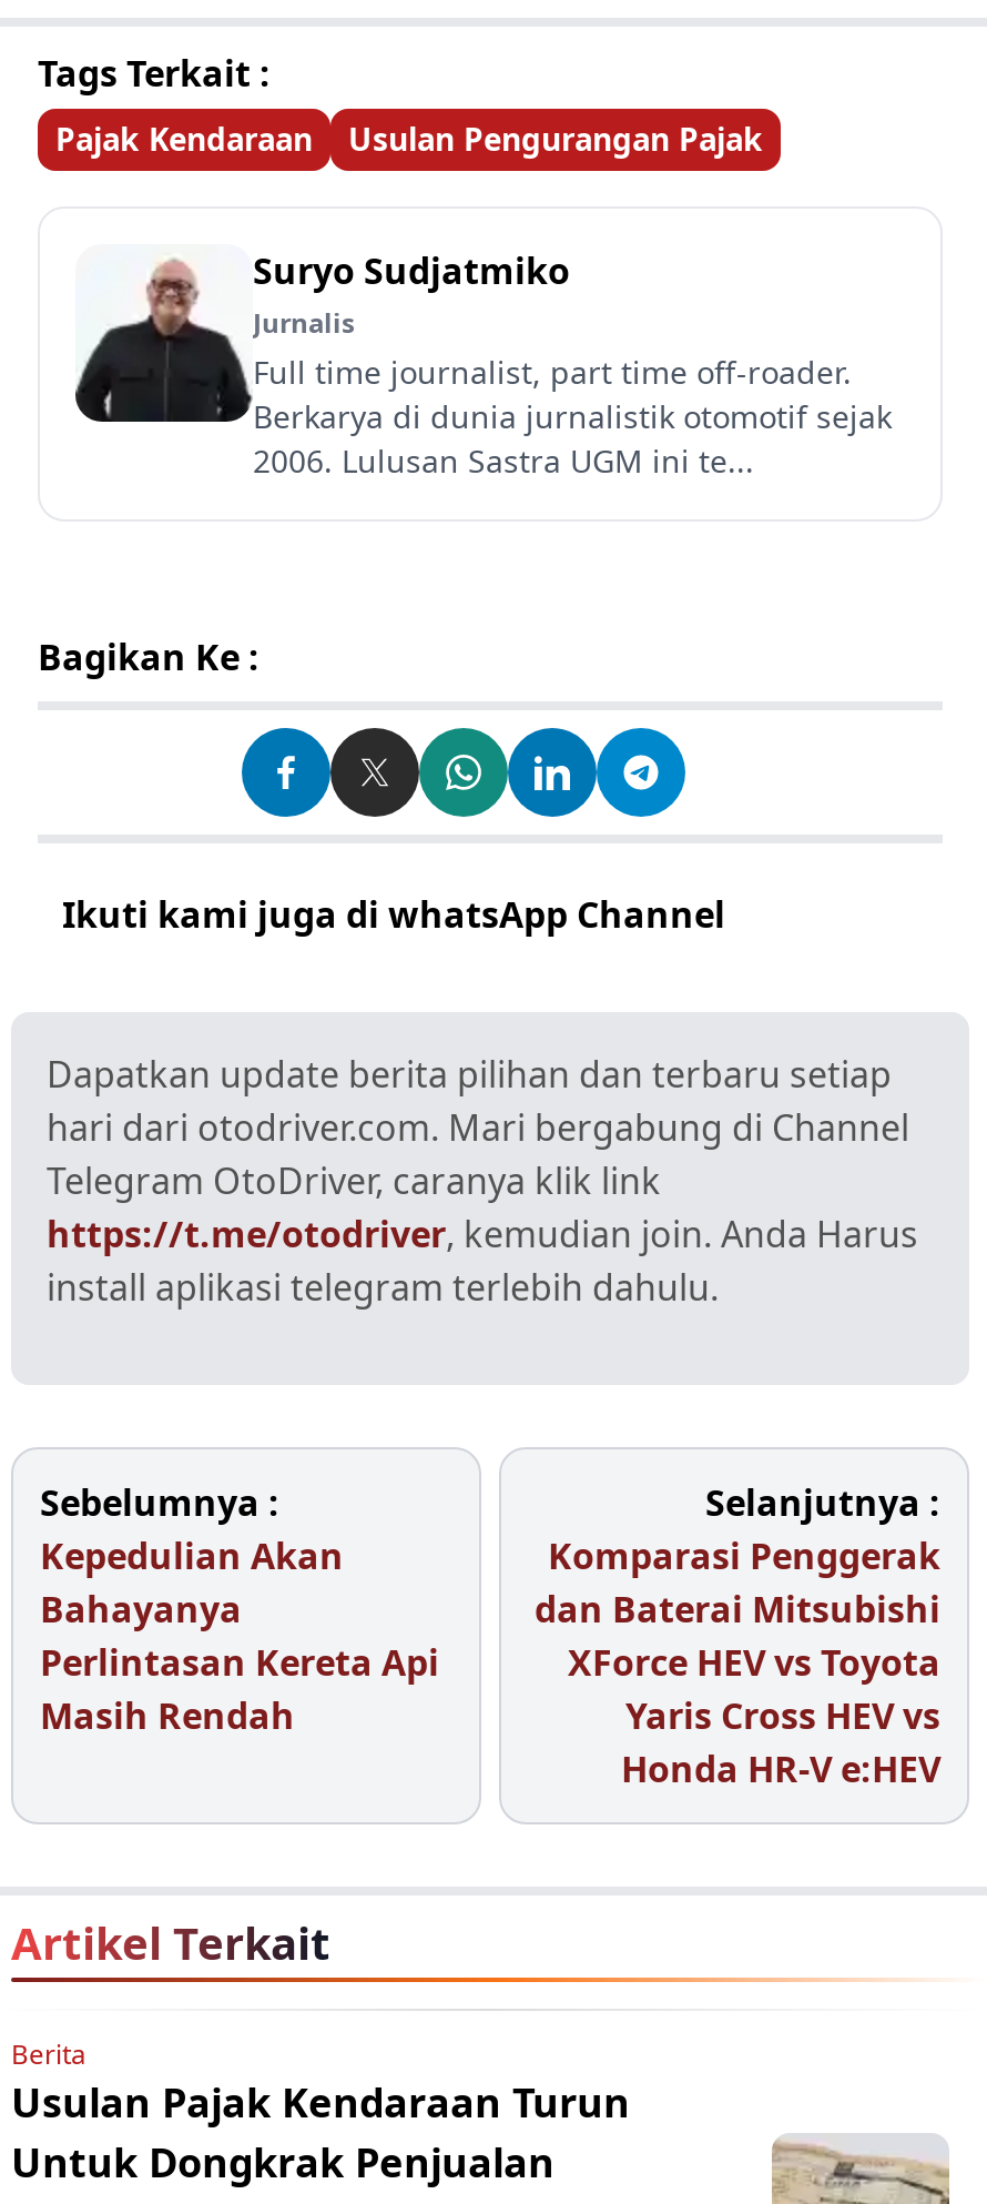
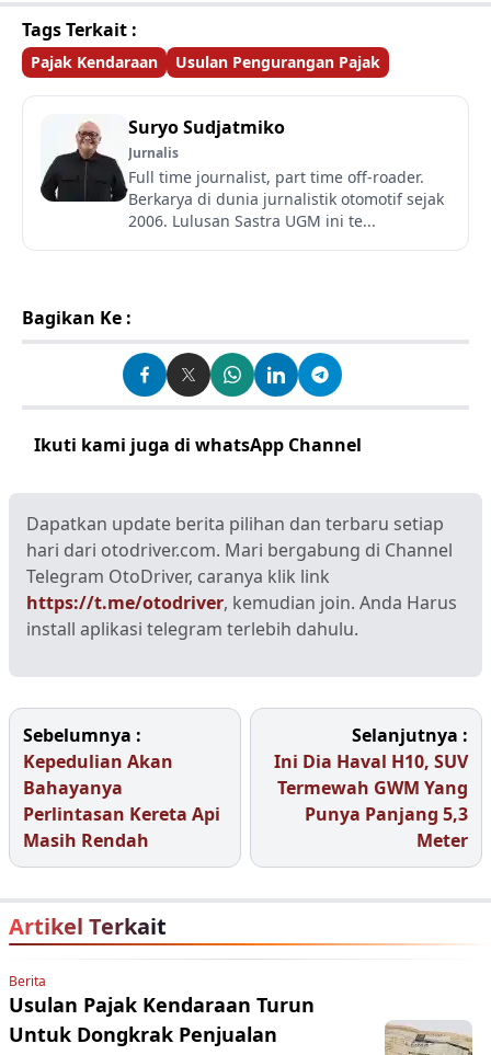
[535,1530,940,1792] Komparasi Penggerak | dan Baterai Mitsubishi | XForce HEV vs Toyota | Yaris Cross HEV vs | Honda HR-V e:HEV -> [274,749,468,852] Ini Dia Haval H10, SUV | Termewah GWM Yang | Punya Panjang 5,3 | Meter

